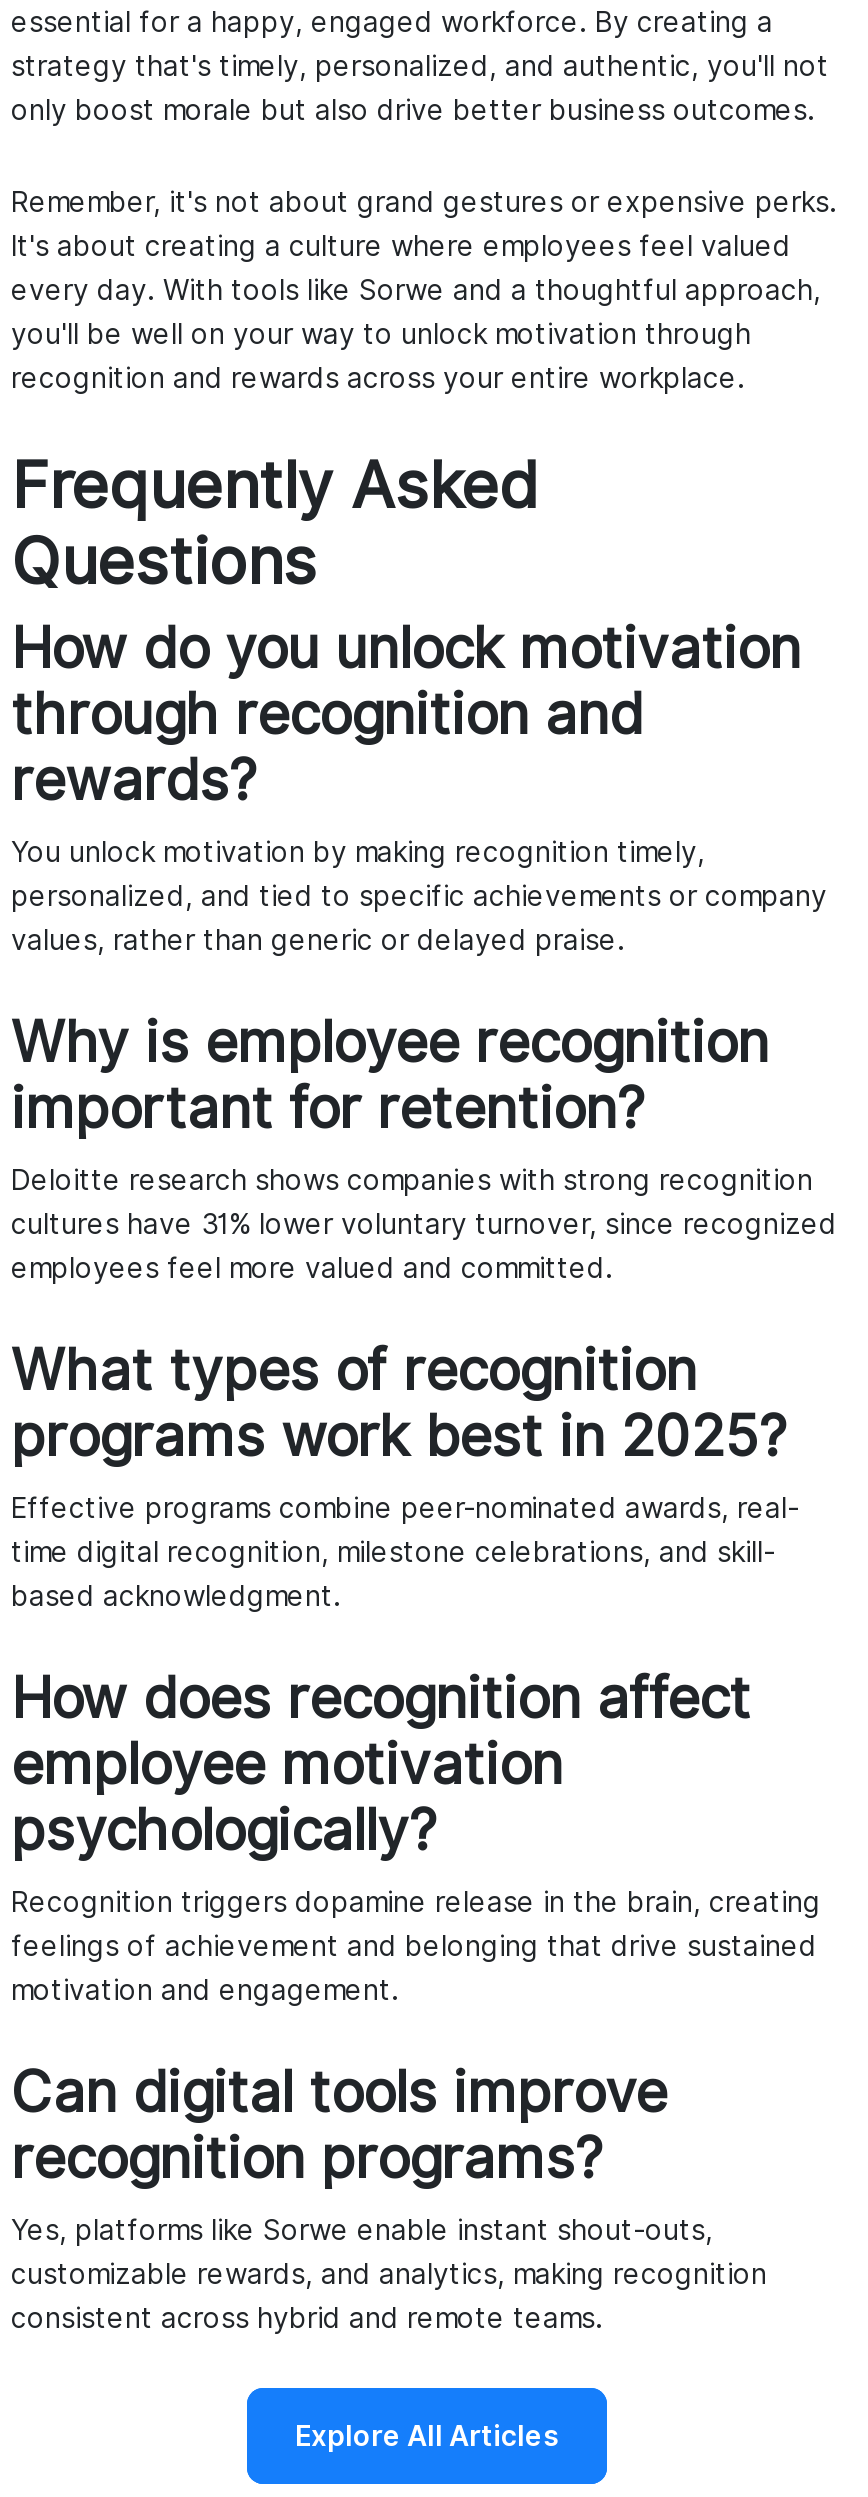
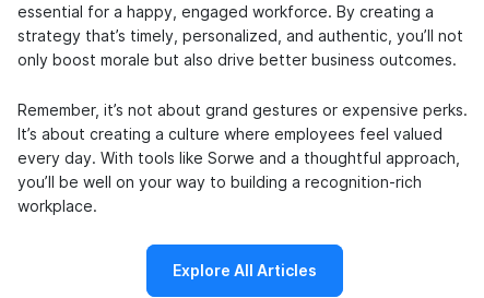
[11,51,829,83] strategy that's timely, personalized, and authentic, you'll not -> [17,28,463,45] strategy that’s timely, personalized, and authentic, you’ll not
[11,187,837,219] Remember, it's not about grand gestures or expensive perks. -> [17,102,468,119] Remember, it’s not about grand gestures or expensive perks.
[11,231,791,263] It's about creating a culture where employees feel valued -> [17,126,442,143] It’s about creating a culture where employees feel valued
[11,319,837,2335] you'll be well on your way to unlock motivation through | recognition and rewards across your entire workplace. | Frequently Asked | Questions | How do you unlock motivation | through recognition and | rewards? | You unlock motivation by making recognition timely, | personalized, and tied to specific achievements or company | values, rather than generic or delayed praise. | Why is employee recognition | important for retention? | Deloitte research shows companies with strong recognition | cultures have 31% lower voluntary turnover, since recognized | employees feel more valued and committed. | What types of recognition | programs work best in 2025? | Effective programs combine peer-nominated awards, real- | time digital recognition, milestone celebrations, and skill- | based acknowledgment. | How does recognition affect | employee motivation | psychologically? | Recognition triggers dopamine release in the brain, creating | feelings of achievement and belonging that drive sustained | motivation and engagement. | Can digital tools improve | recognition programs? | Yes, platforms like Sorwe enable instant shout-outs, | customizable rewards, and analytics, making recognition | consistent across hybrid and remote teams. -> [17,174,422,215] you’ll be well on your way to building a recognition-rich | workplace.

